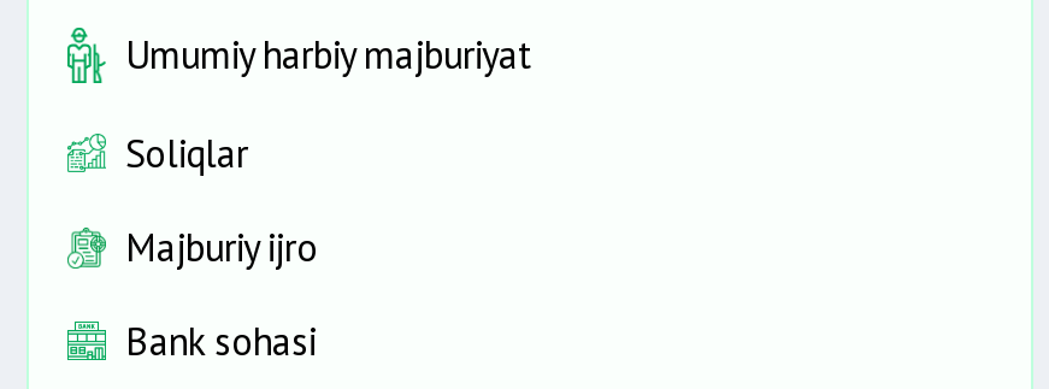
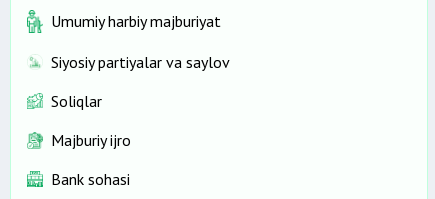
none -> [51,52,230,72] Siyosiy partiyalar va saylov

